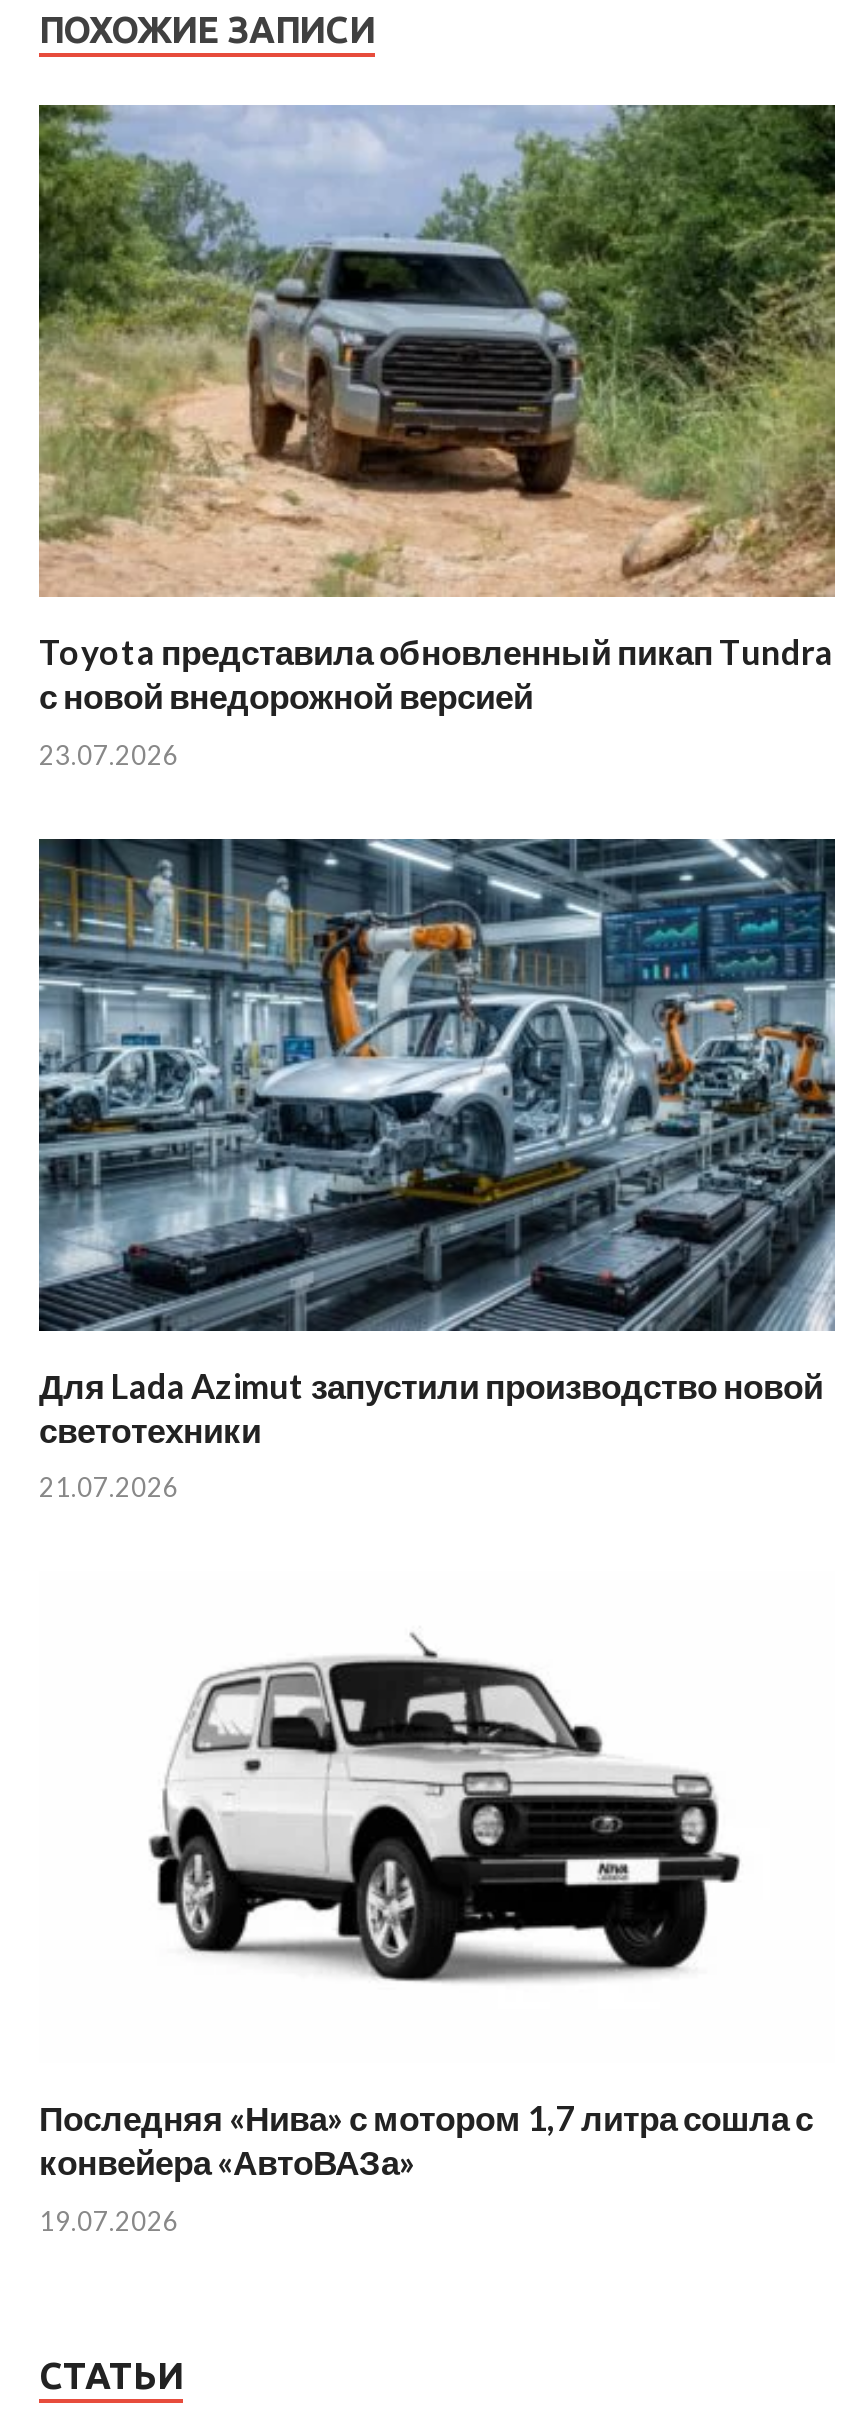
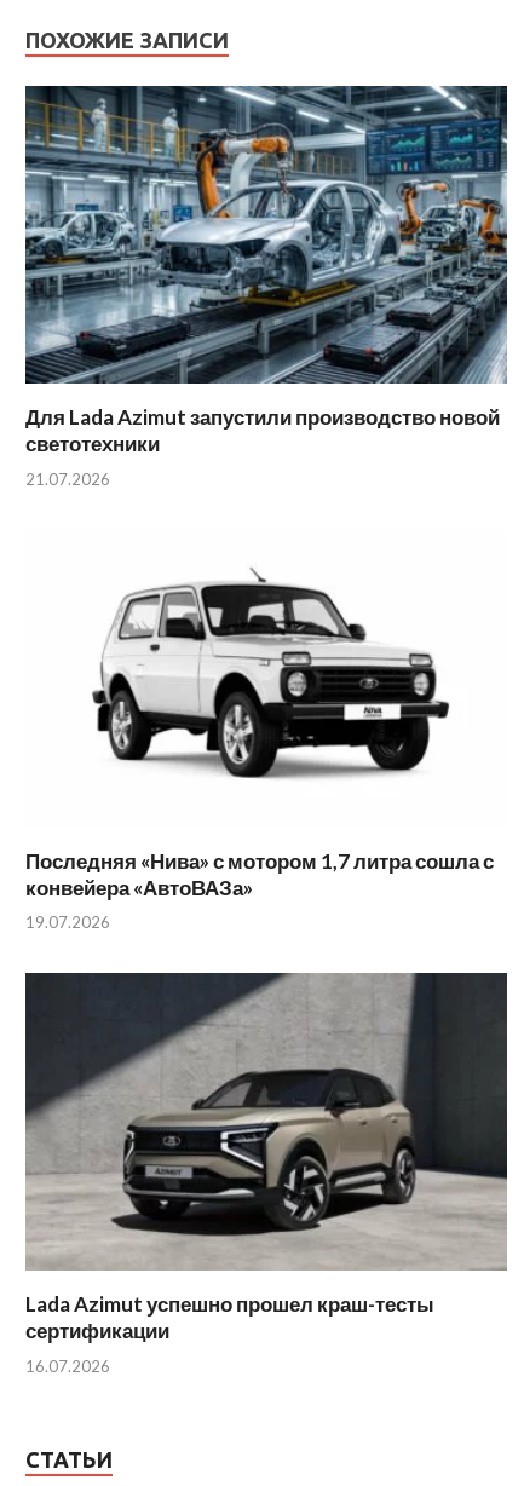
[37,103,837,770] [image] | Toyota представила обновленный пикап Tundra | с новой внедорожной версией | 23.07.2026 -> none
moved [35,835,839,2237] -> [23,83,509,932]: [image] | Для Lada Azimut запустили производство новой | светотехники | 21.07.2026 | Последняя «Нива» с мотором 1,7 литра сошла с | конвейера «АвтоВАЗа» | 19.07.2026
none -> [24,972,508,1376] [image] | Lada Azimut успешно прошел краш-тесты | сертификации | 16.07.2026

